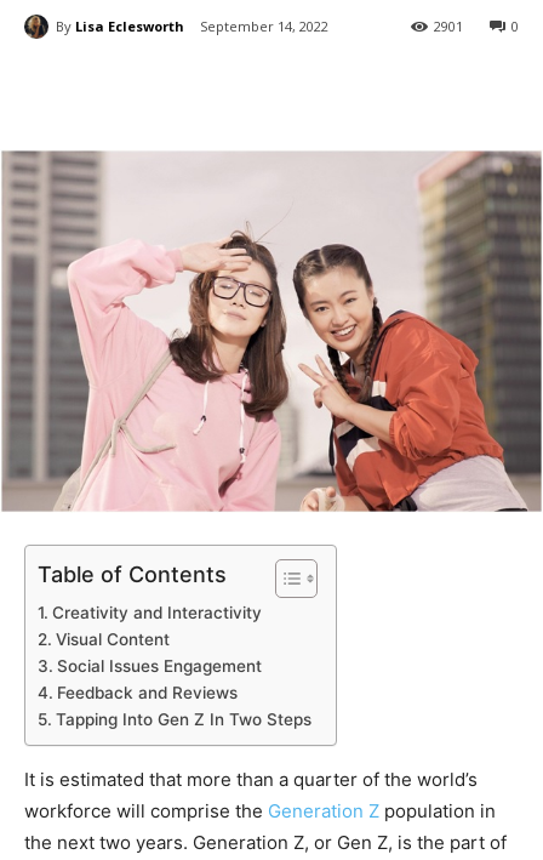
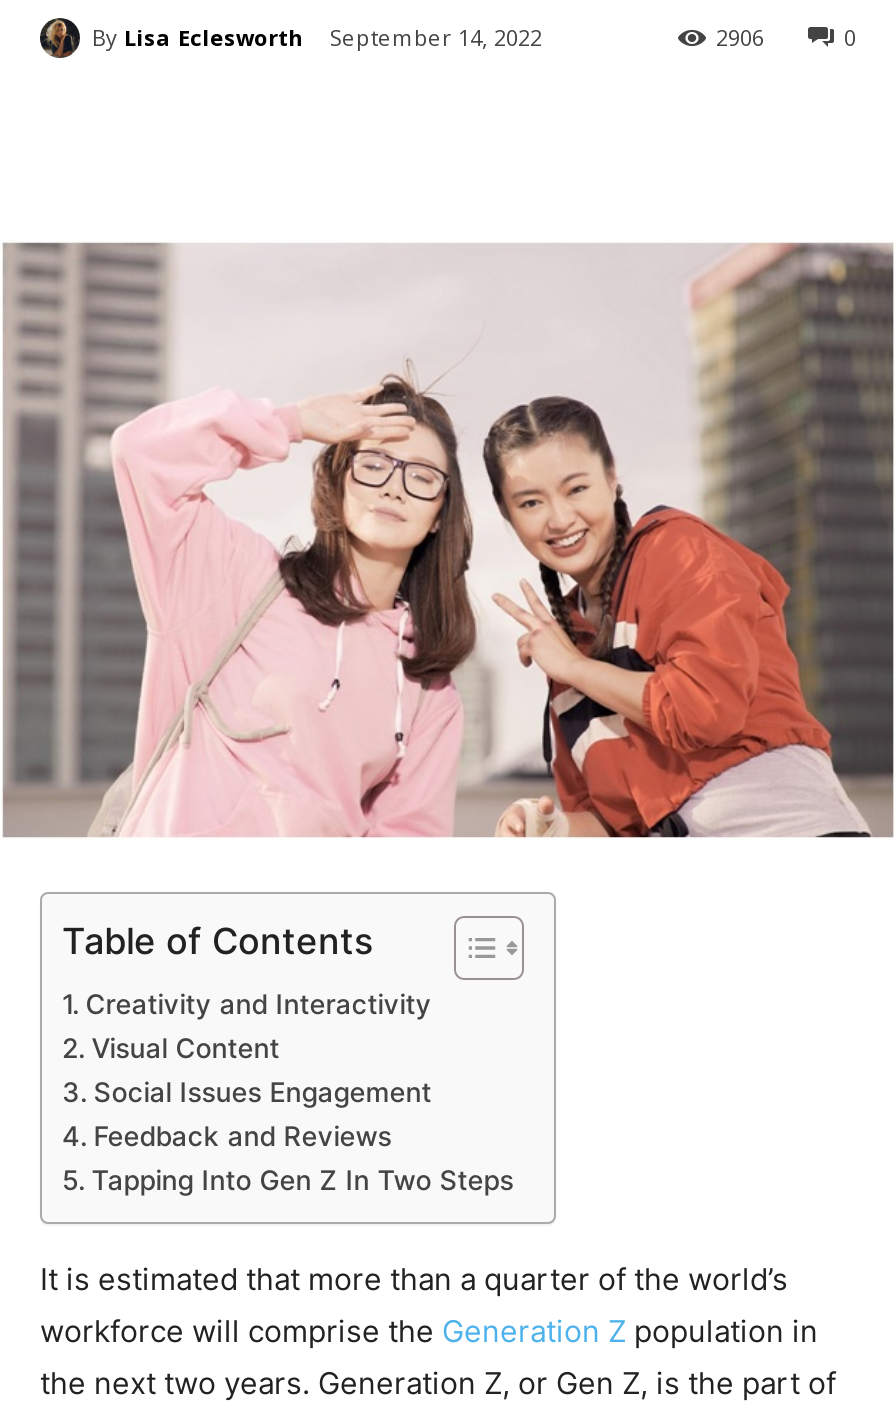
[434,17,463,35] 2901 -> [716,22,764,52] 2906

